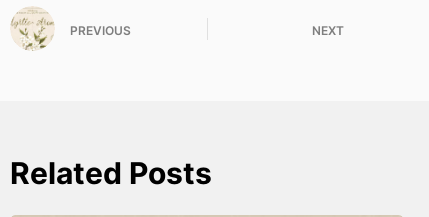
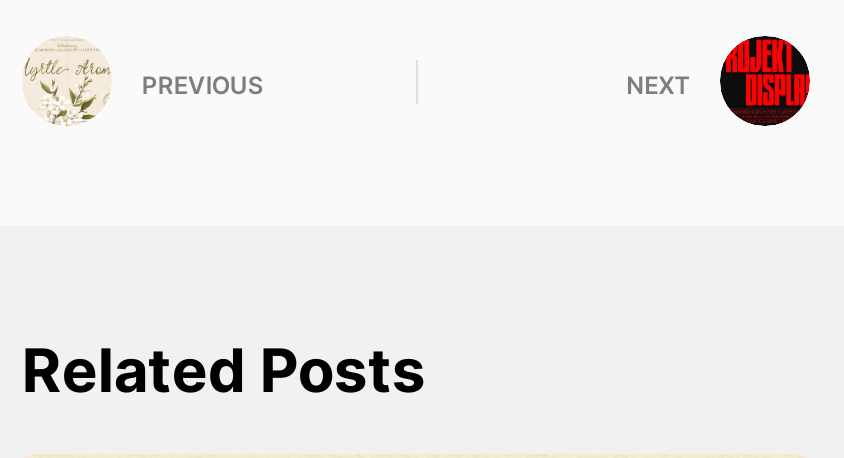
none -> [718,34,812,128] [image]

